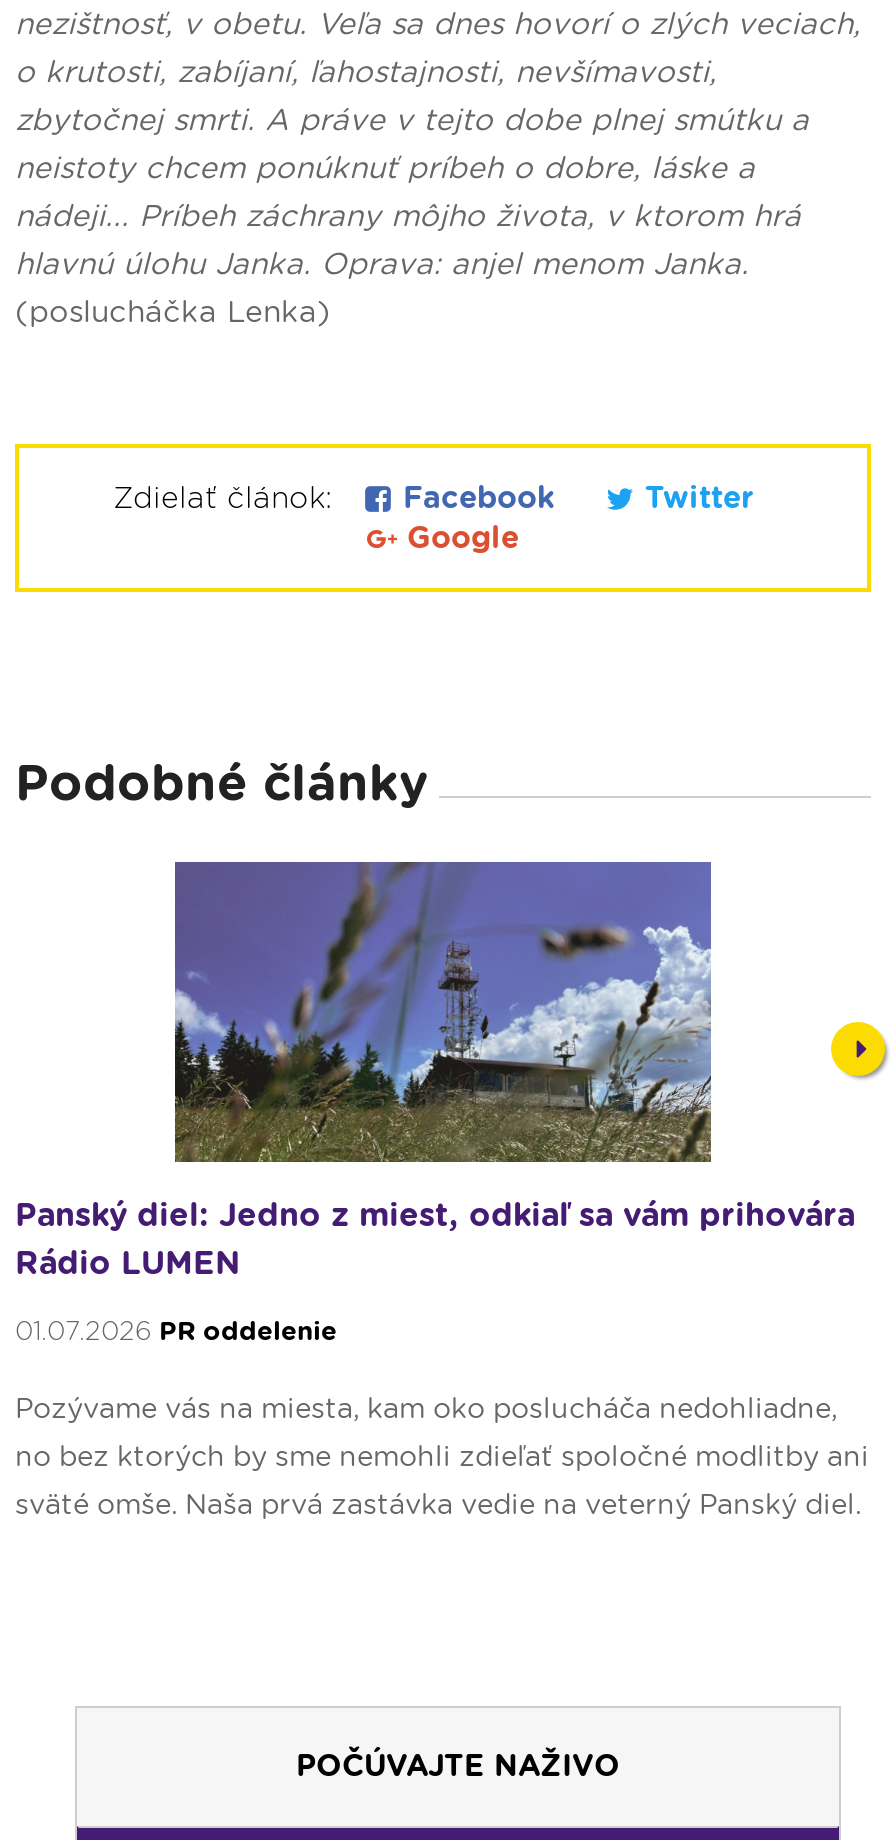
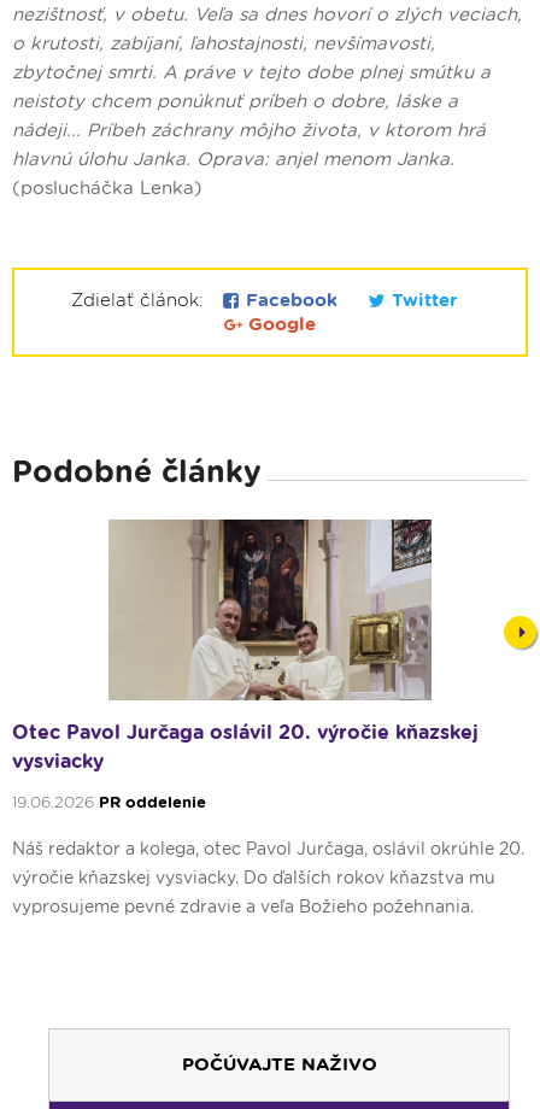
[15,860,855,1283] [image] | Panský diel: Jedno z miest, odkiaľ sa vám prihovára | Rádio LUMEN -> [12,518,479,773] [image] | Otec Pavol Jurčaga oslávil 20. výročie kňazskej | vysviacky
[15,1317,337,1347] 01.07.2026 PR oddelenie -> [12,794,206,812] 19.06.2026 PR oddelenie
[15,1393,837,1425] Pozývame vás na miesta, kam oko poslucháča nedohliadne, -> [12,839,524,859] Náš redaktor a kolega, otec Pavol Jurčaga, oslávil okrúhle 20.
[15,1441,869,1473] no bez ktorých by sme nemohli zdieľať spoločné modlitby ani -> [12,868,495,888] výročie kňazskej vysviacky. Do ďalších rokov kňazstva mu
[15,1489,861,1521] sväté omše. Naša prvá zastávka vedie na veterný Panský diel. -> [12,897,474,917] vyprosujeme pevné zdravie a veľa Božieho požehnania.

